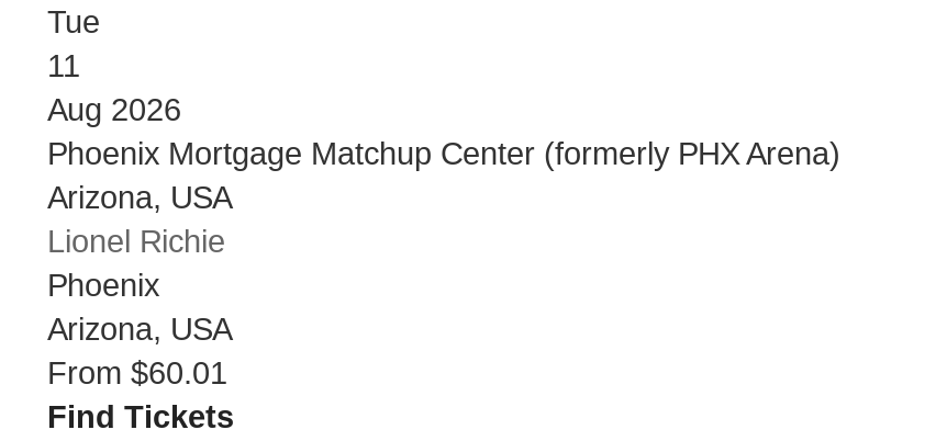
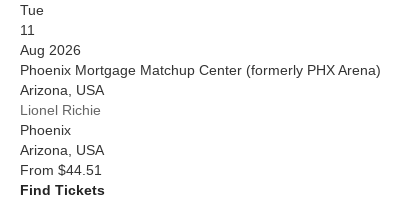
[47,355,227,391] From $60.01 -> [20,162,102,178] From $44.51

